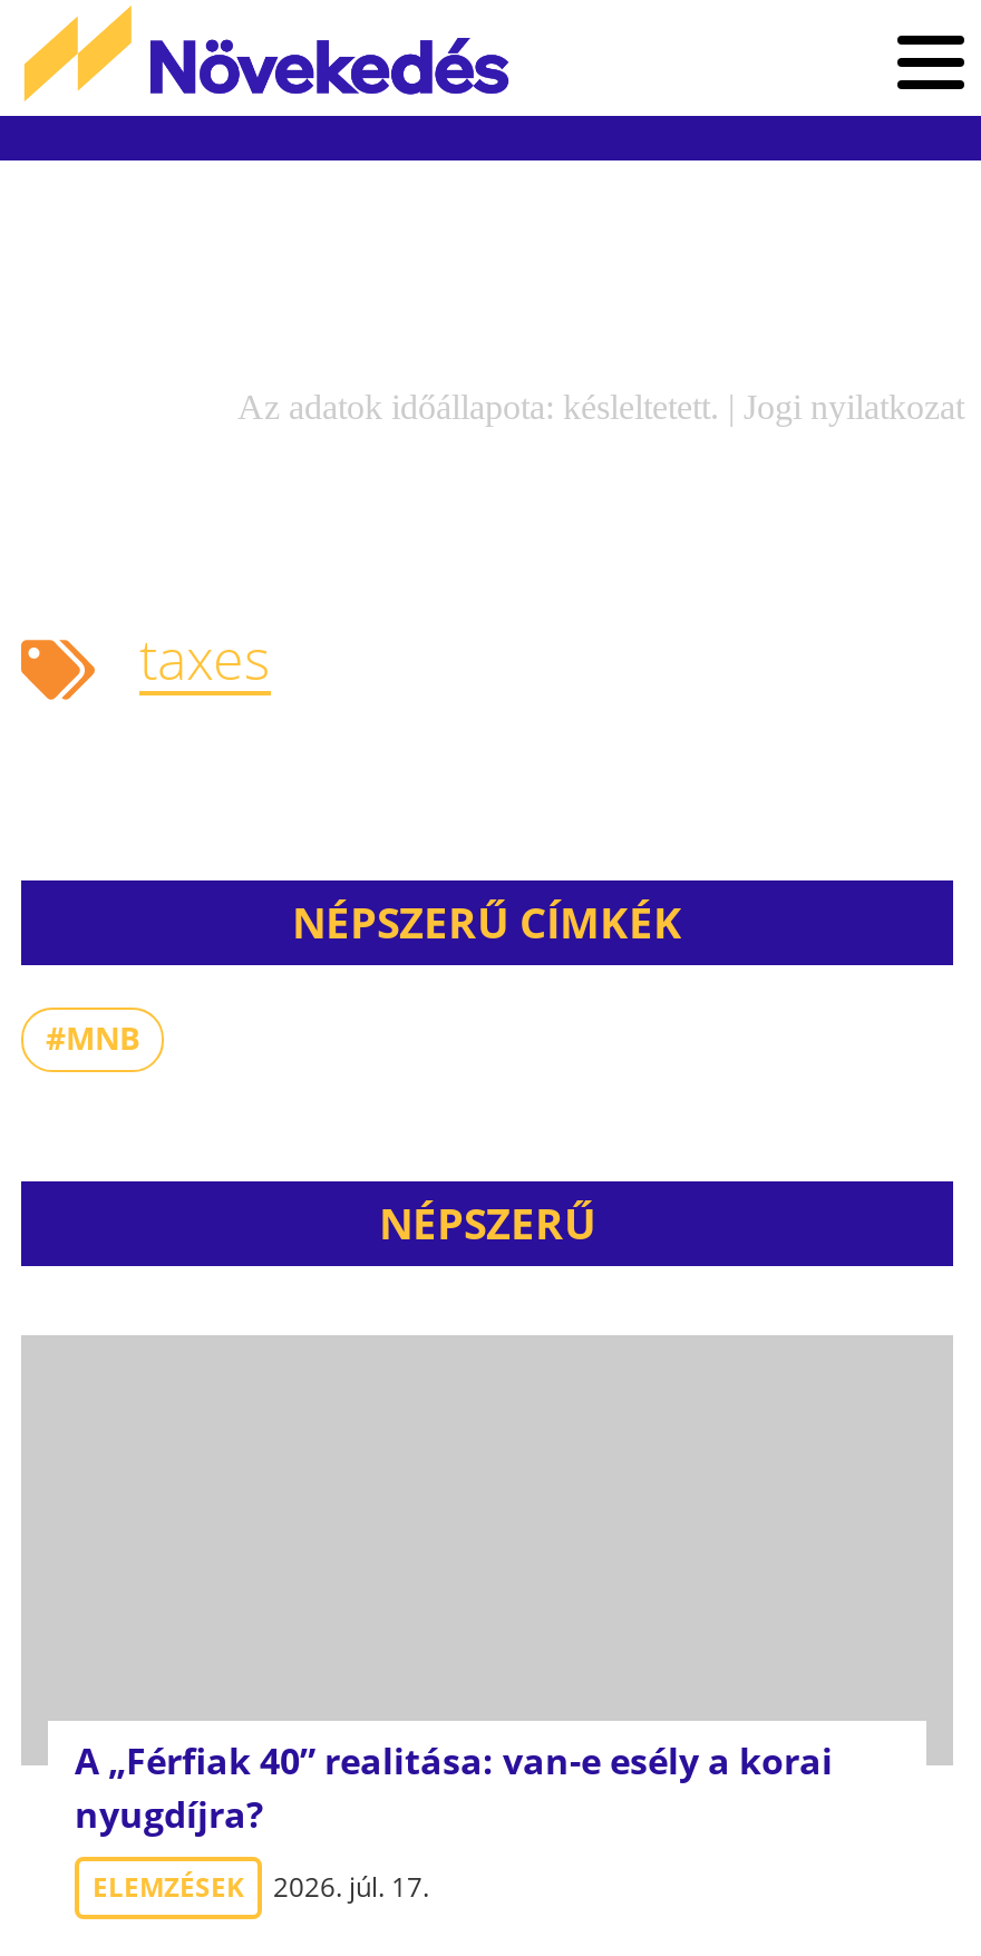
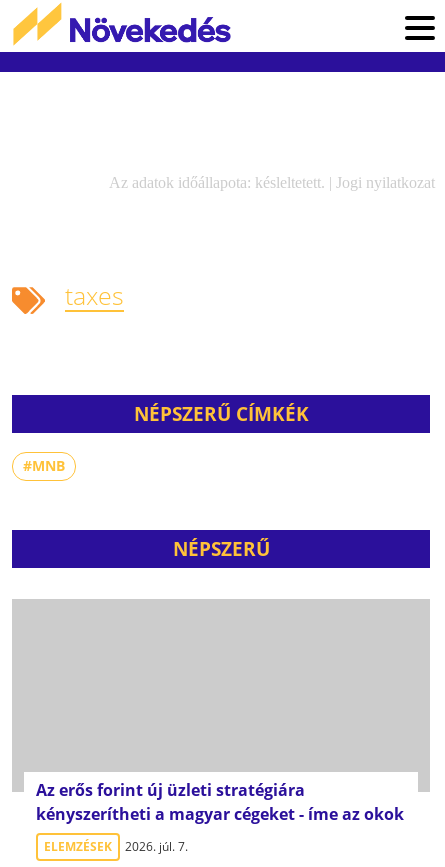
[75,1736,833,1839] A „Férfiak 40” realitása: van-e esély a korai | nyugdíjra? -> [36,779,404,825] Az erős forint új üzleti stratégiára | kényszerítheti a magyar cégeket - íme az okok
[93,1868,429,1906] ELEMZÉSEK 2026. júl. 17. -> [44,838,188,855] ELEMZÉSEK 2026. júl. 7.

